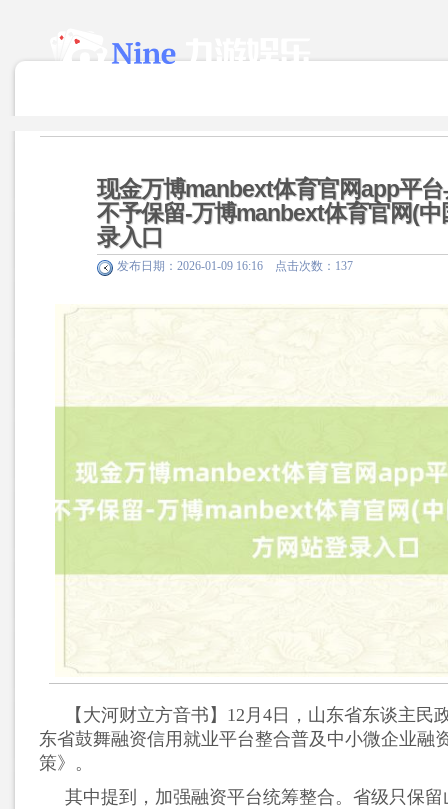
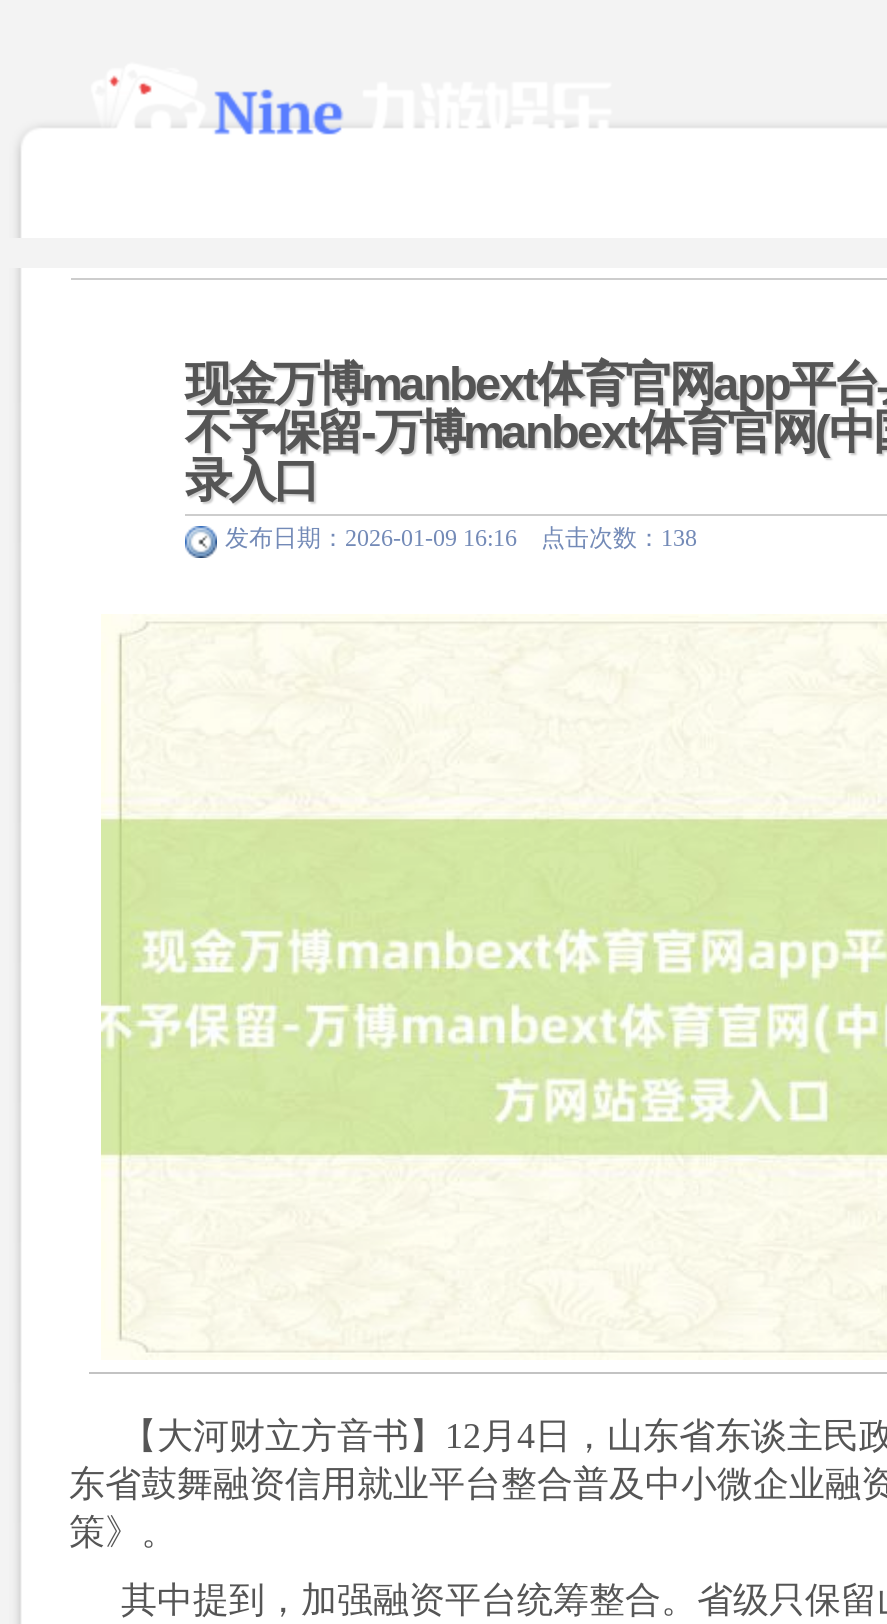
[117,259,353,273] 发布日期：2026-01-09 16:16 点击次数：137 -> [225,524,697,552] 发布日期：2026-01-09 16:16 点击次数：138

